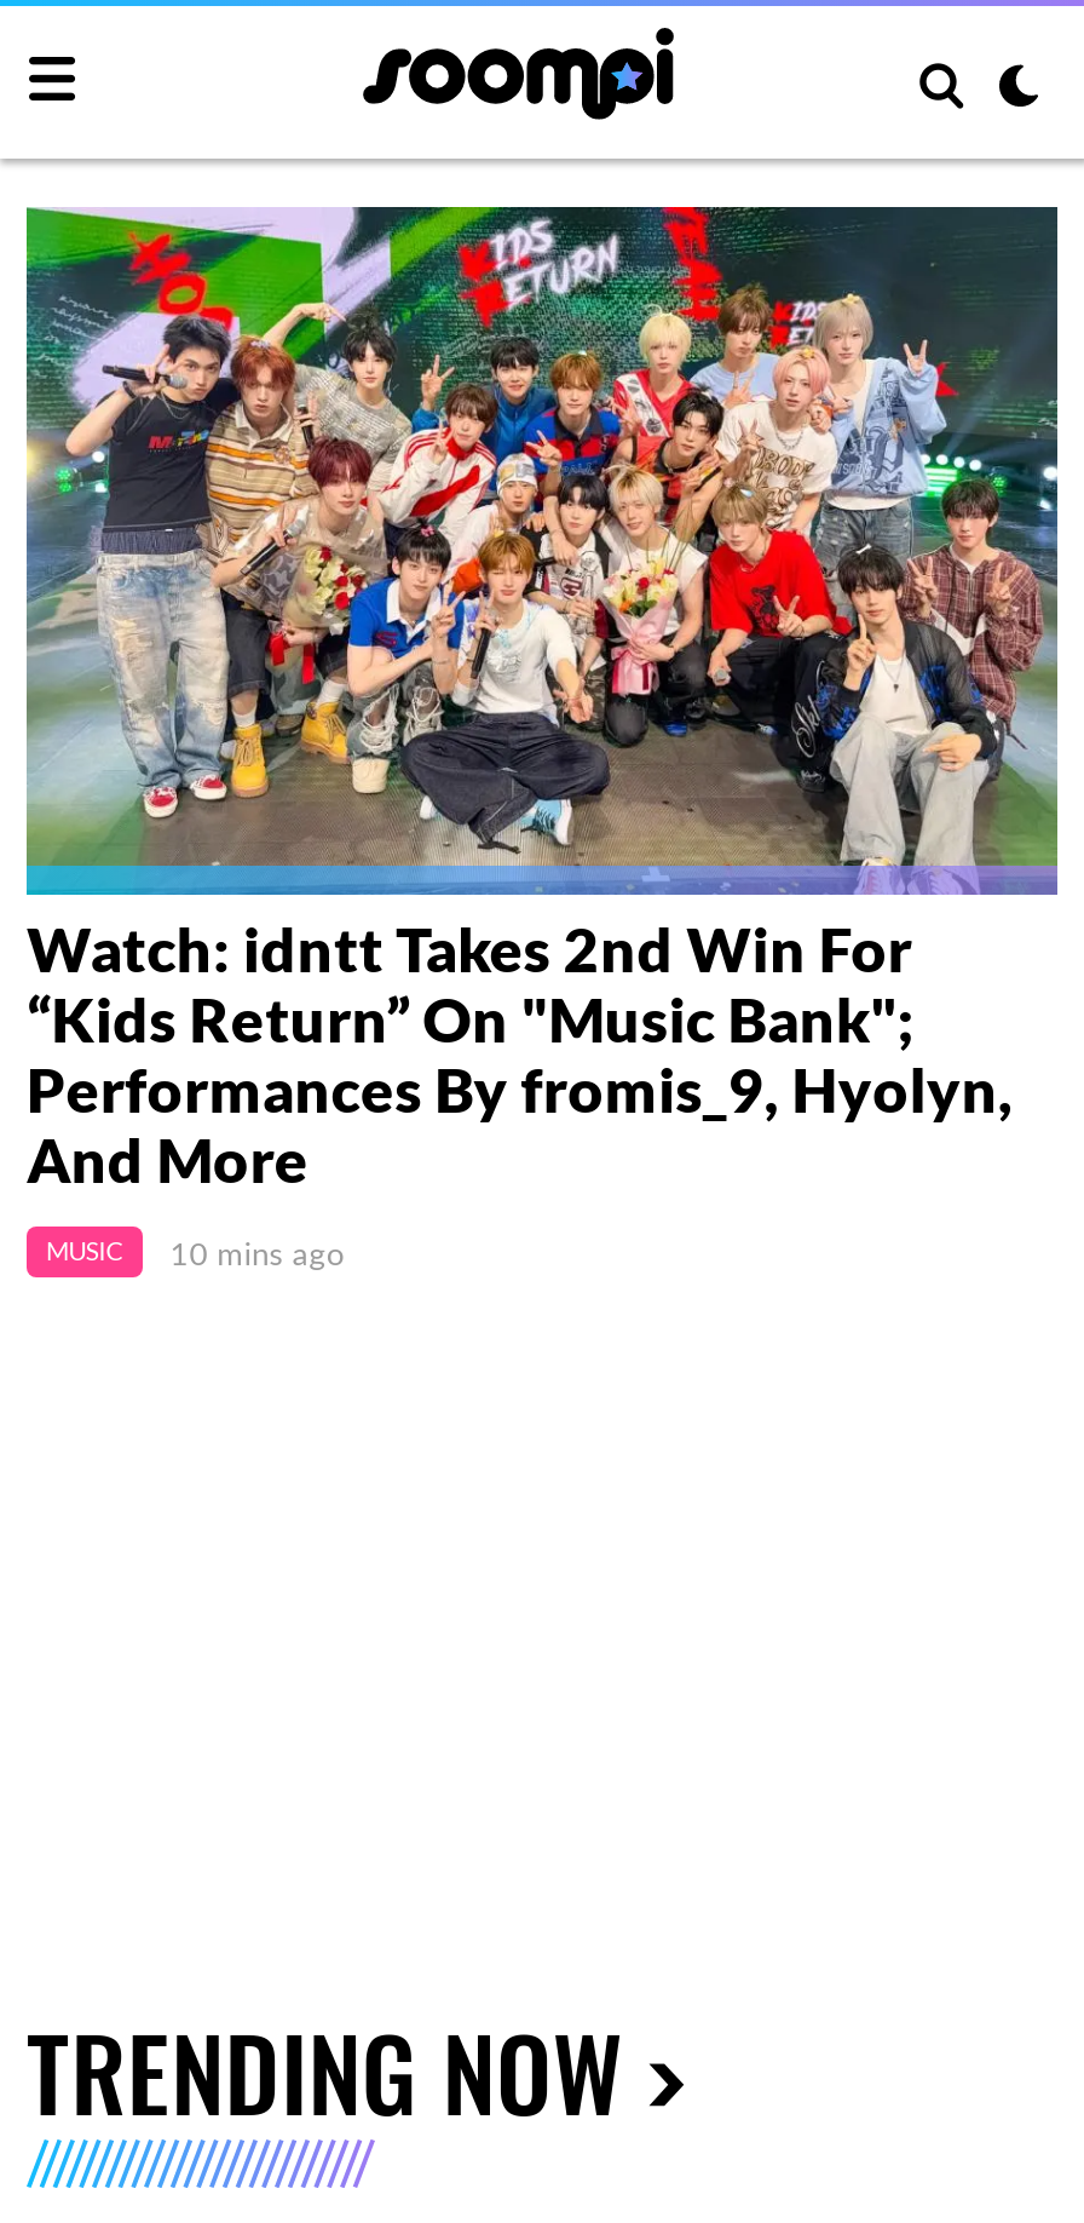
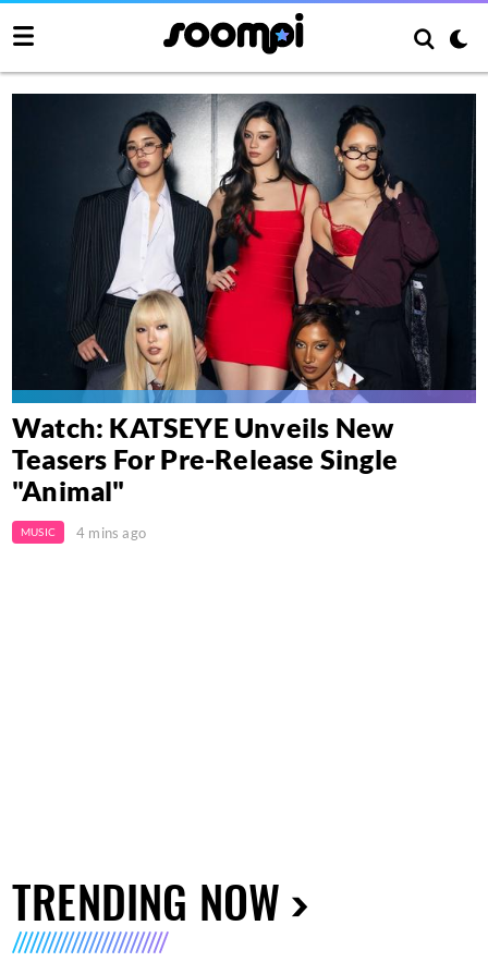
[24,205,1060,1194] [image] | Watch: idntt Takes 2nd Win For | “Kids Return” On "Music Bank"; | Performances By fromis_9, Hyolyn, | And More -> [11,93,477,506] [image] | Watch: KATSEYE Unveils New | Teasers For Pre-Release Single | "Animal"
[46,1233,344,1272] MUSIC 10 mins ago -> [21,524,146,541] MUSIC 4 mins ago

